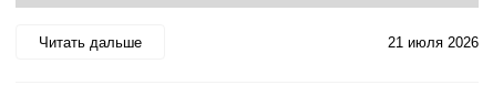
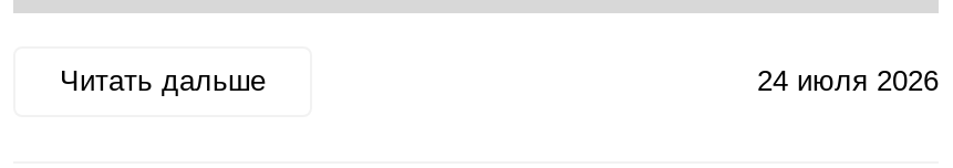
[388,34,479,51] 21 июля 2026 -> [757,65,939,98] 24 июля 2026

